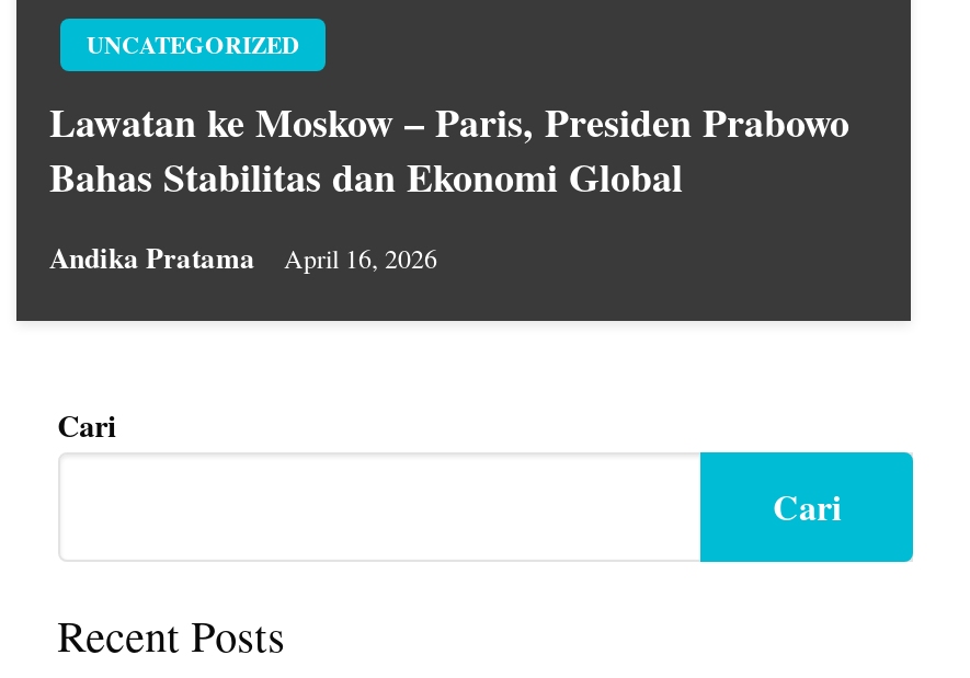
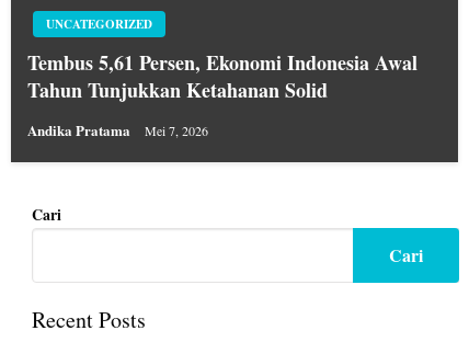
[49,94,849,205] Lawatan ke Moskow – Paris, Presiden Prabowo | Bahas Stabilitas dan Ekonomi Global -> [27,48,417,104] Tembus 5,61 Persen, Ekonomi Indonesia Awal | Tahun Tunjukkan Ketahanan Solid
[49,237,437,278] Andika Pratama April 16, 2026 -> [27,120,208,141] Andika Pratama Mei 7, 2026

